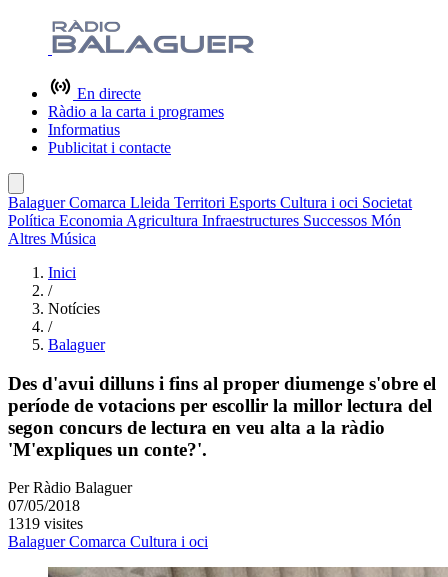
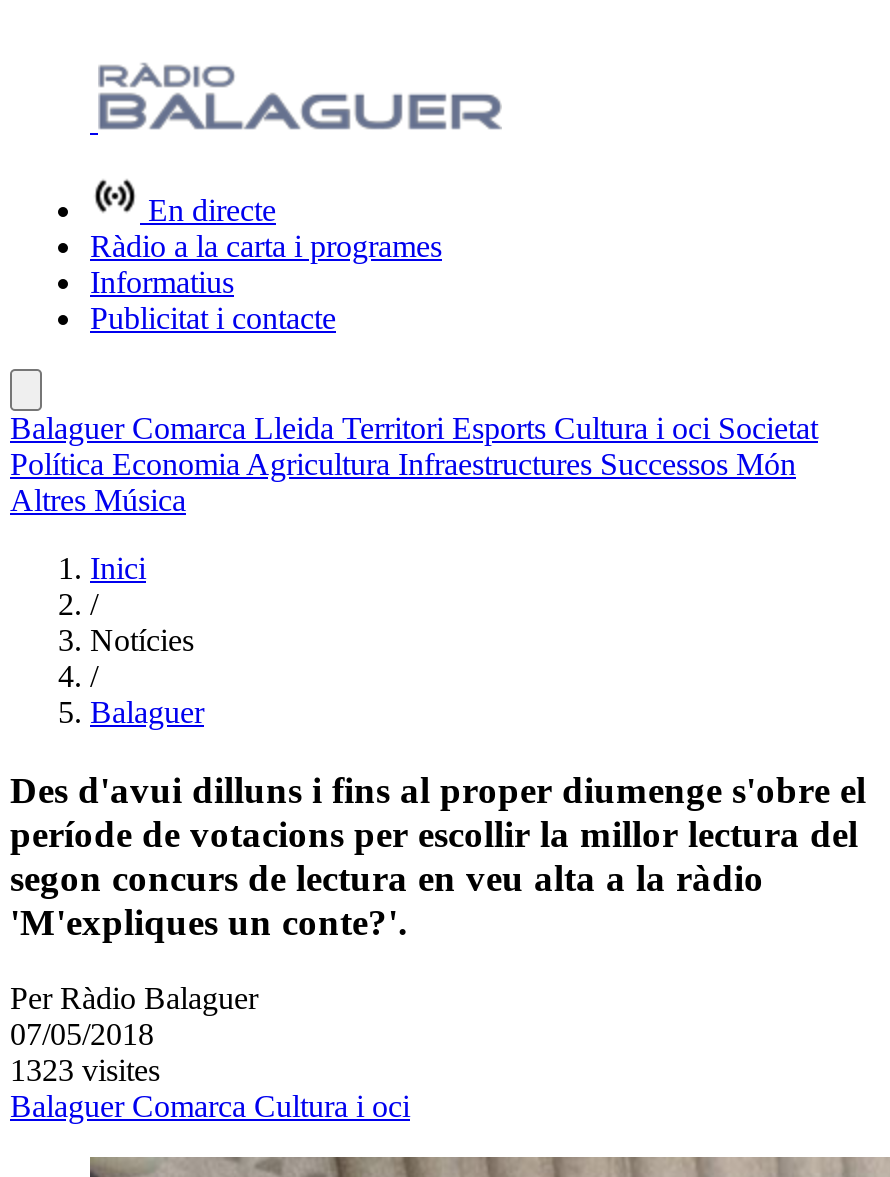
[8,515,83,532] 1319 visites -> [10,1054,160,1088] 1323 visites

